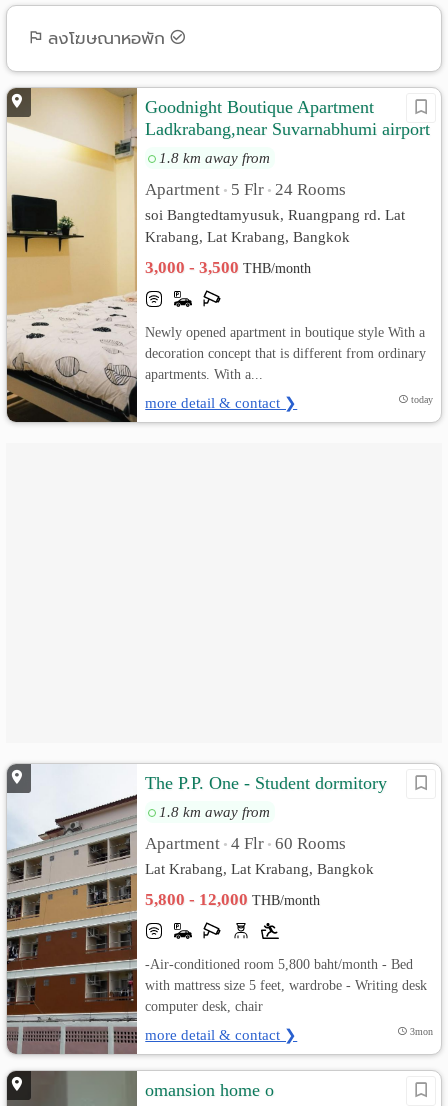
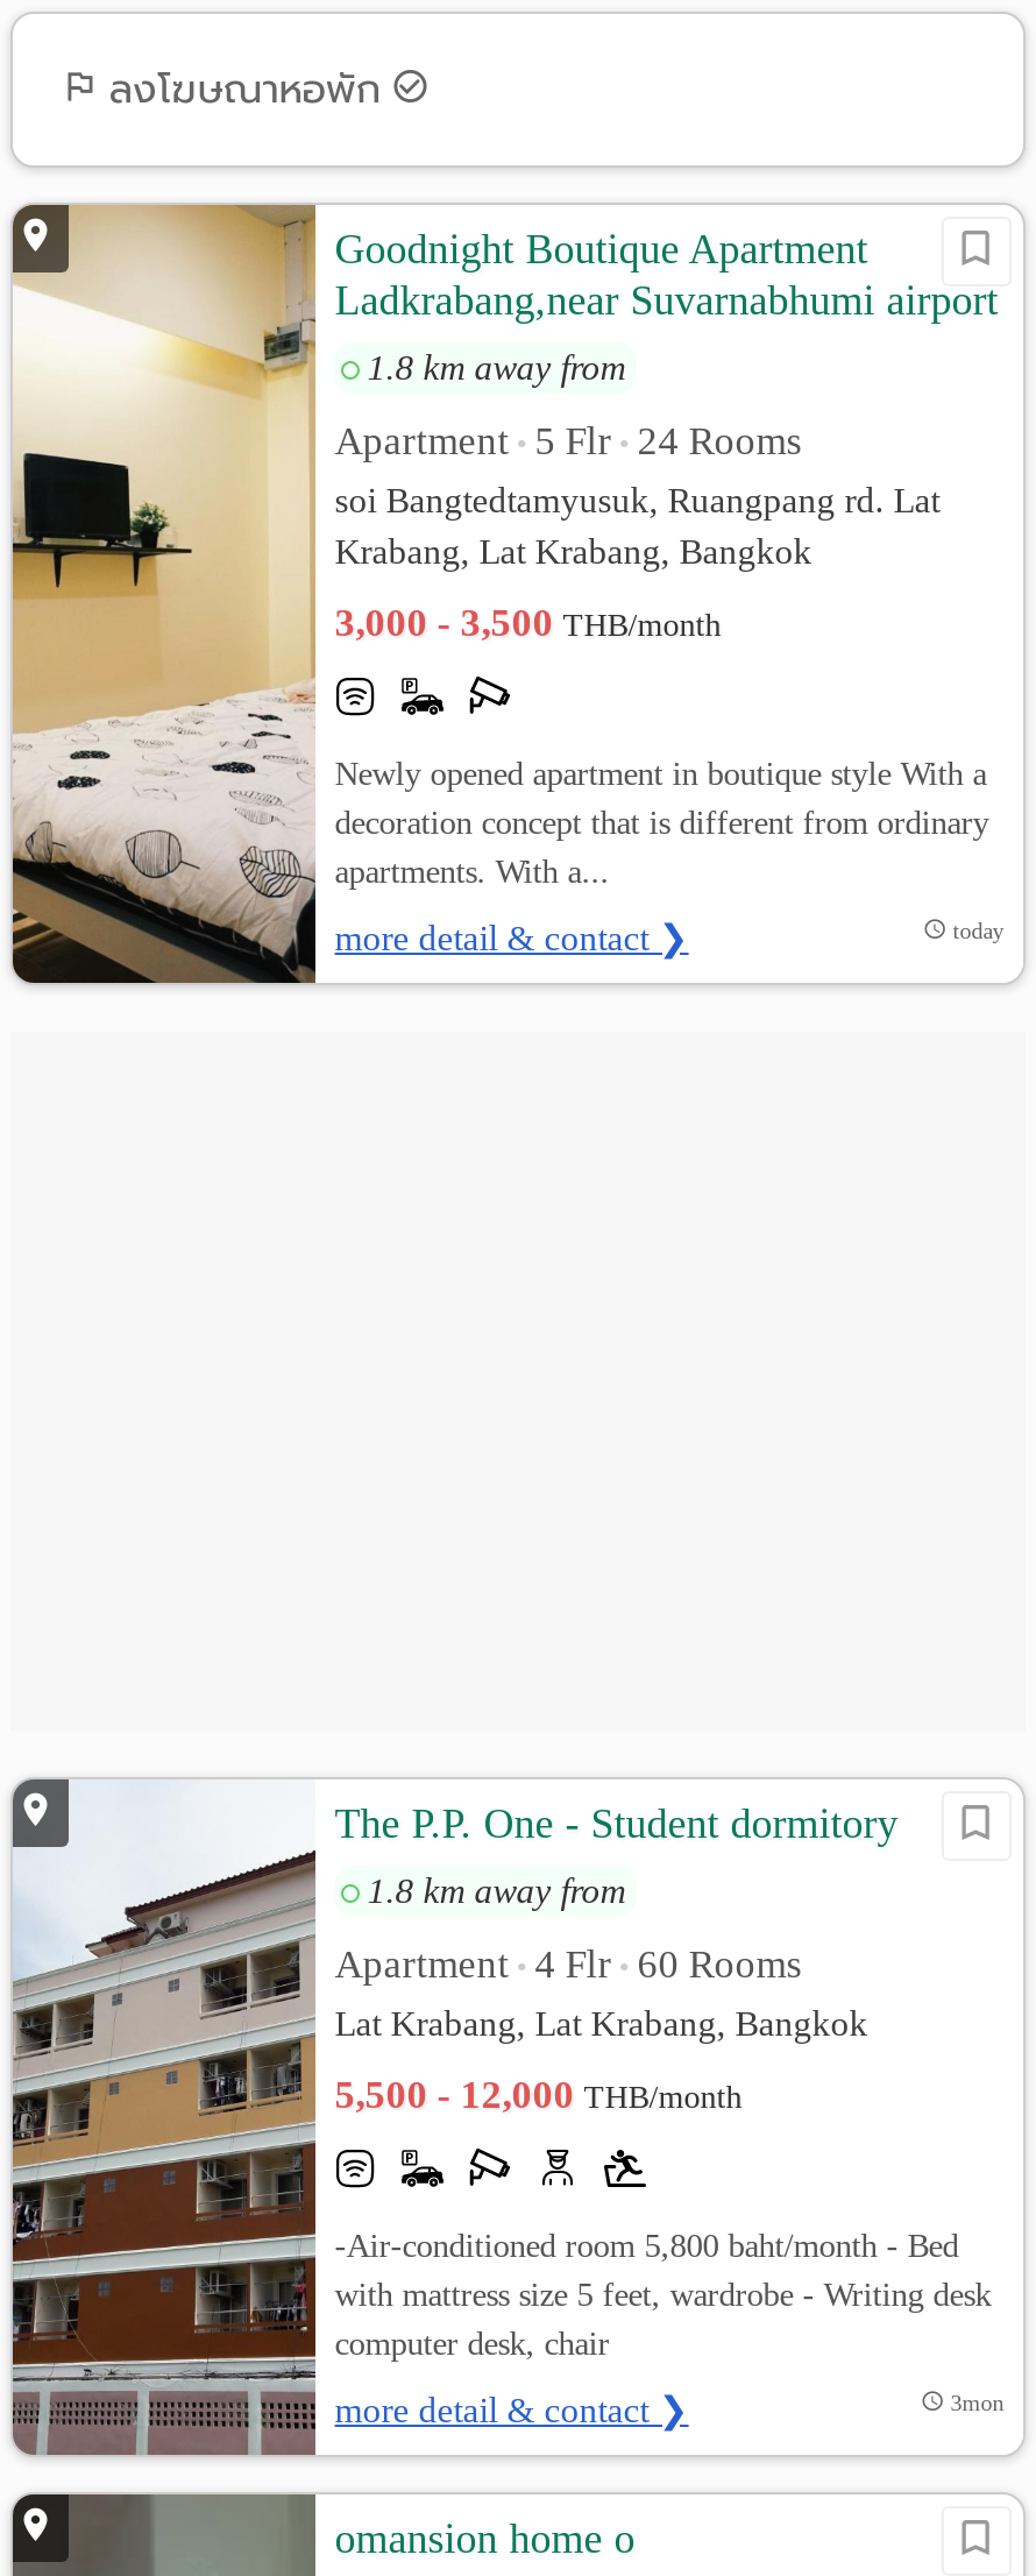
[145,890,320,909] 5,800 - 12,000 THB/month -> [335,2073,742,2117] 5,500 - 12,000 THB/month

